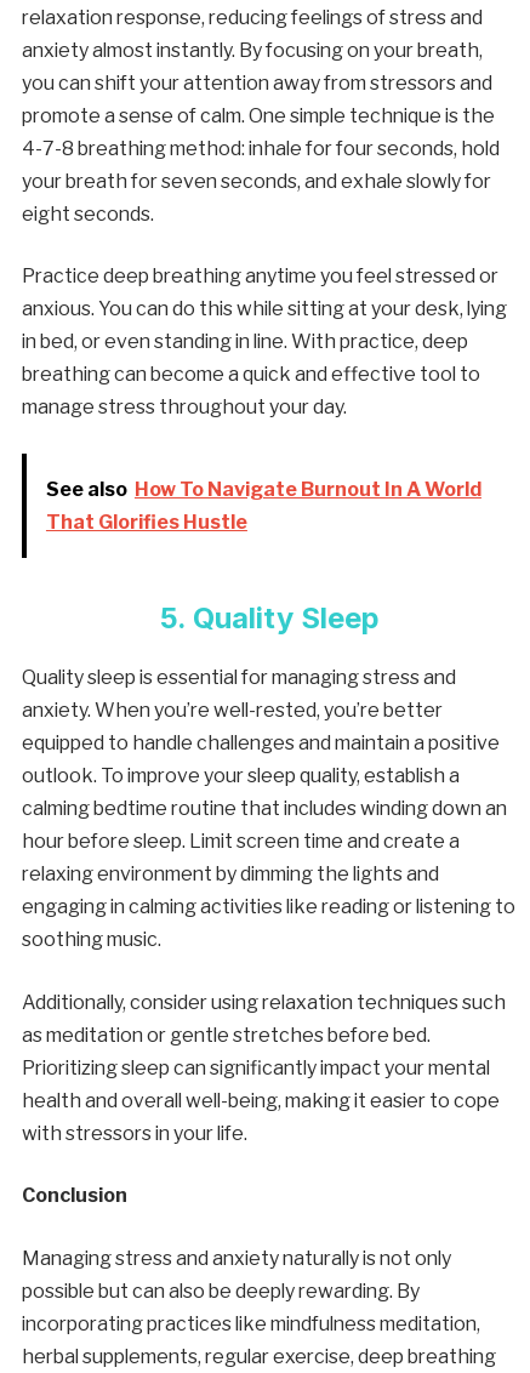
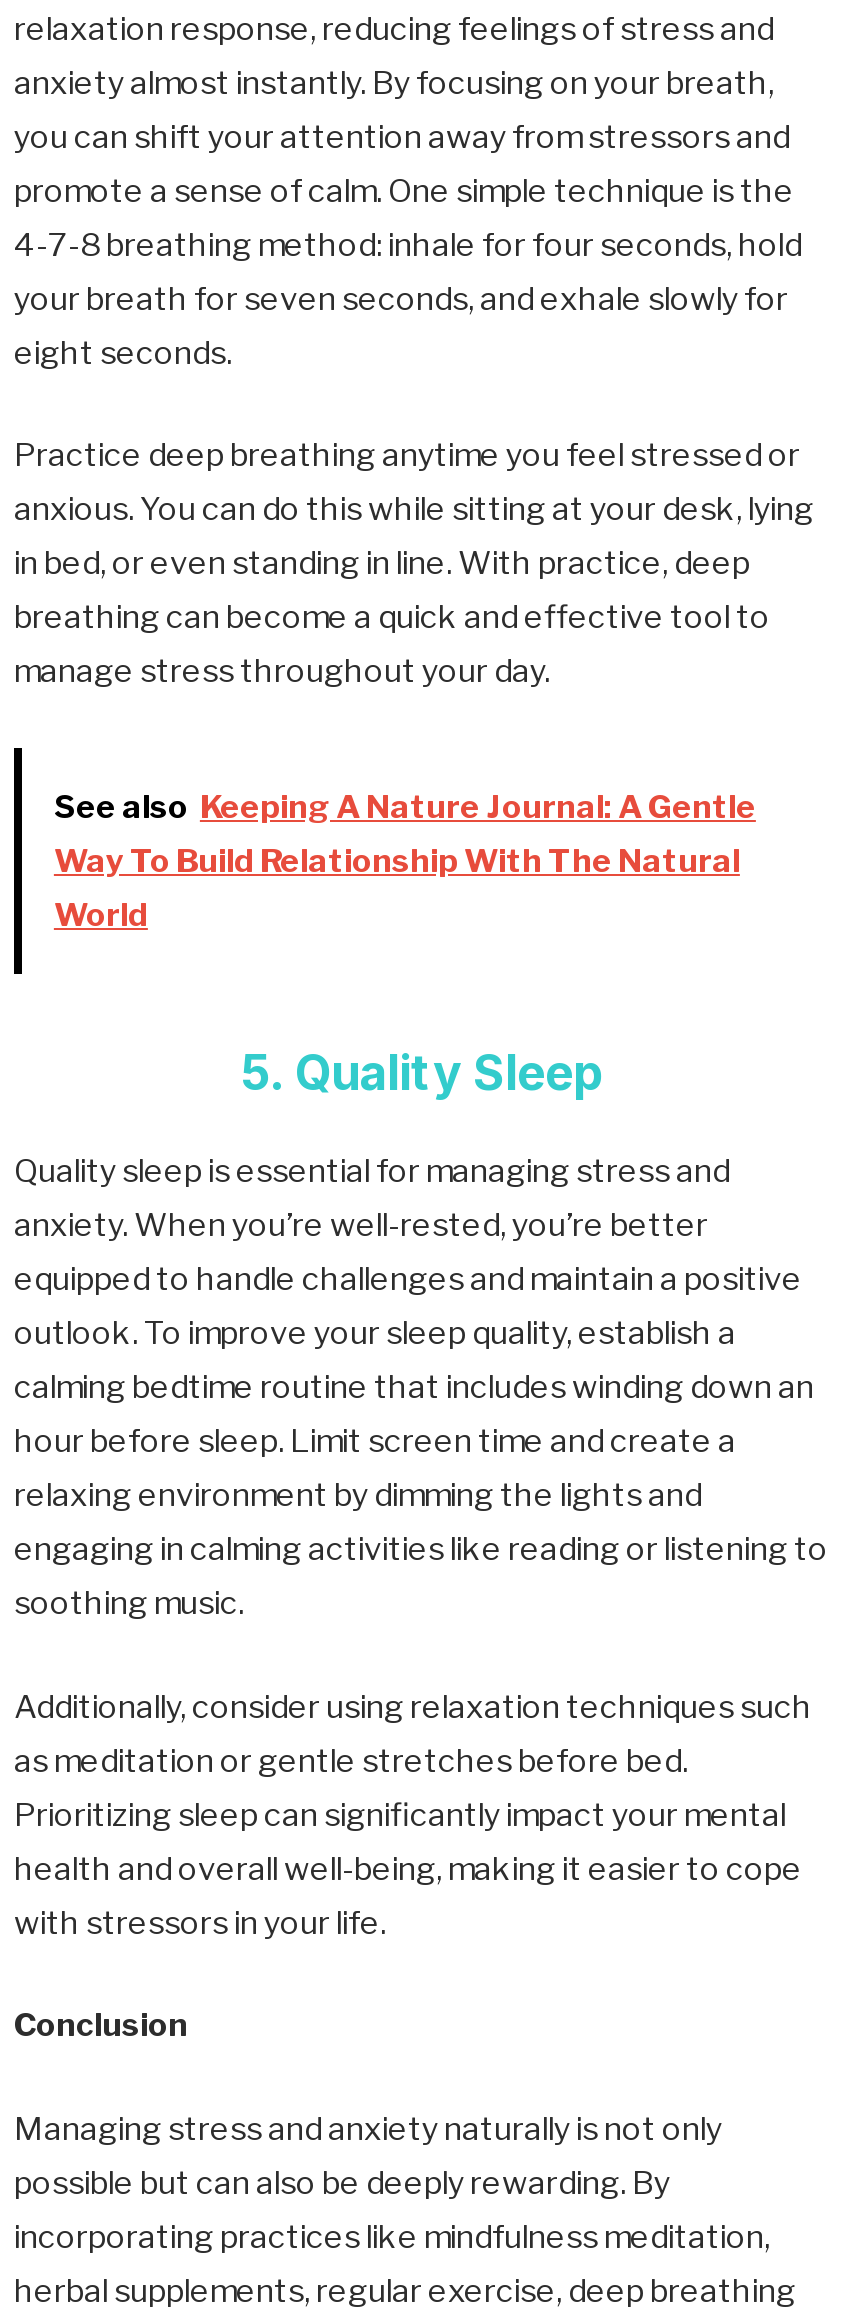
[46,478,481,534] See also How To Navigate Burnout In A World | That Glorifies Hustle -> [54,788,756,934] See also Keeping A Nature Journal: A Gentle | Way To Build Relationship With The Natural | World

